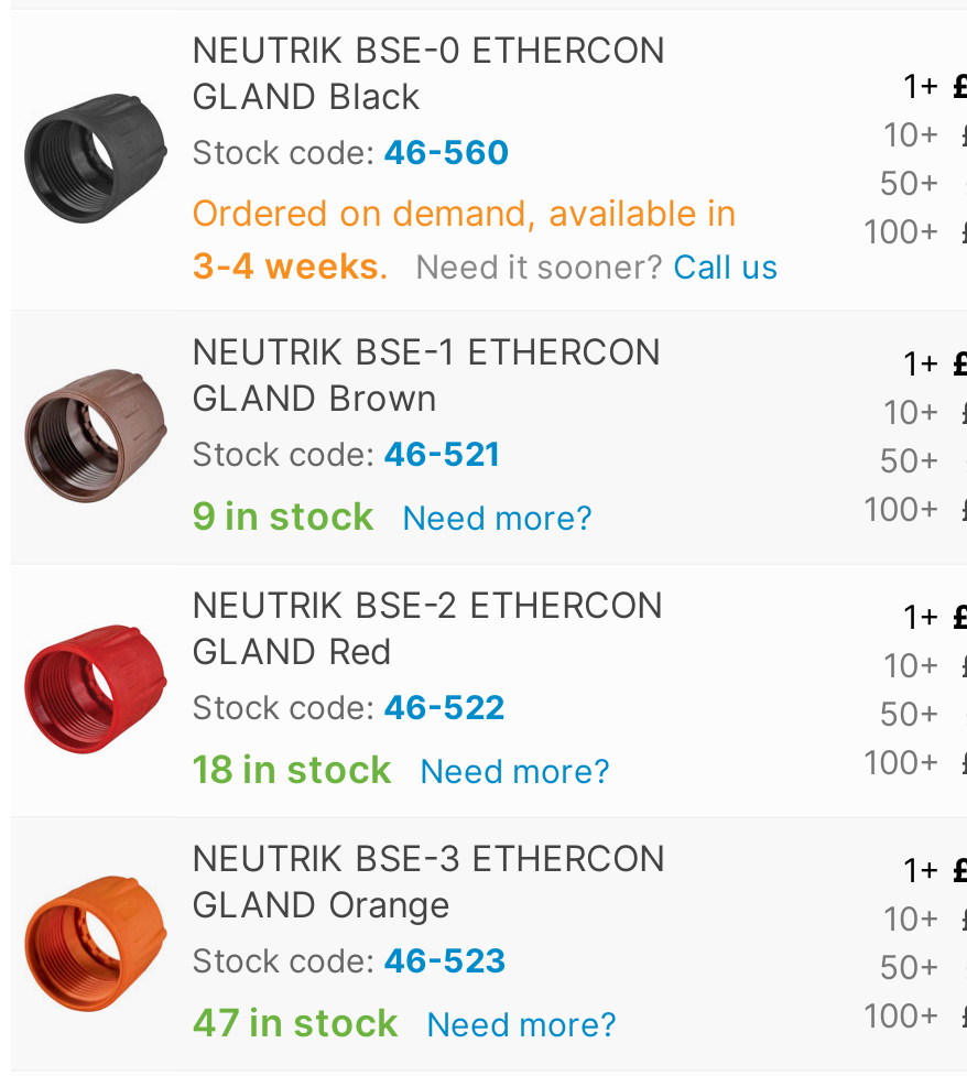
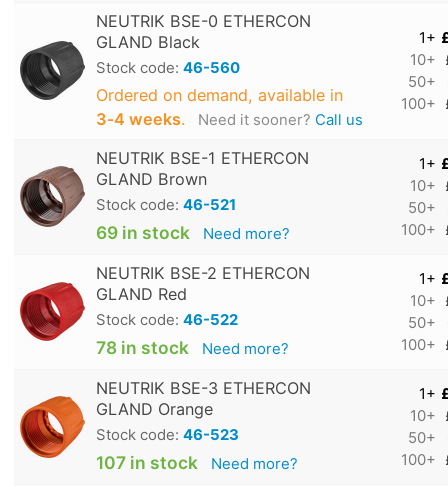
[192,493,594,540] 9 in stock Need more? -> [96,222,289,243] 69 in stock Need more?
[192,747,611,793] 18 in stock Need more? -> [96,337,288,358] 78 in stock Need more?
[192,1000,618,1046] 47 in stock Need more? -> [96,452,297,473] 107 in stock Need more?

